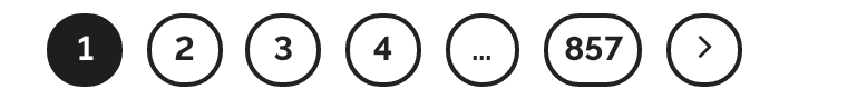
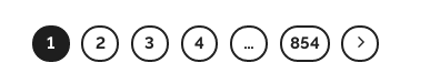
[564,28,622,69] 857 -> [290,33,320,53] 854

